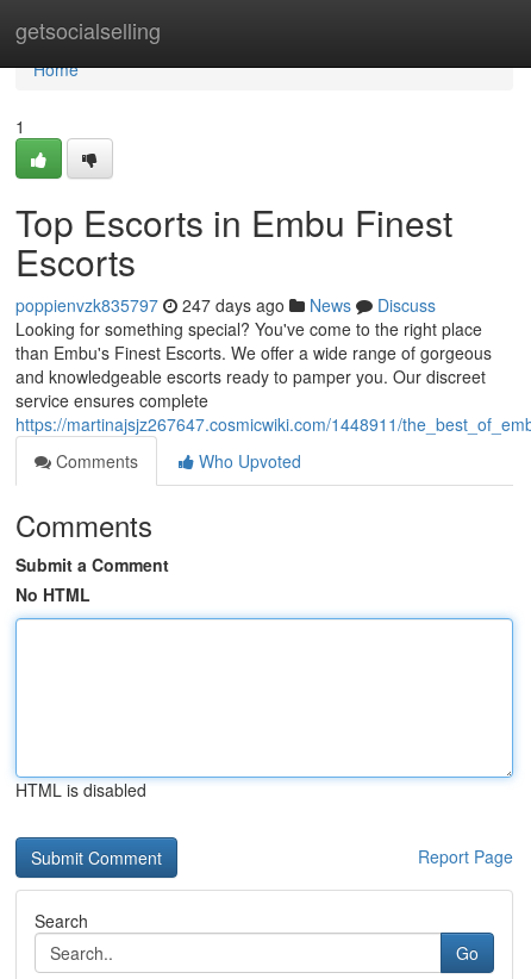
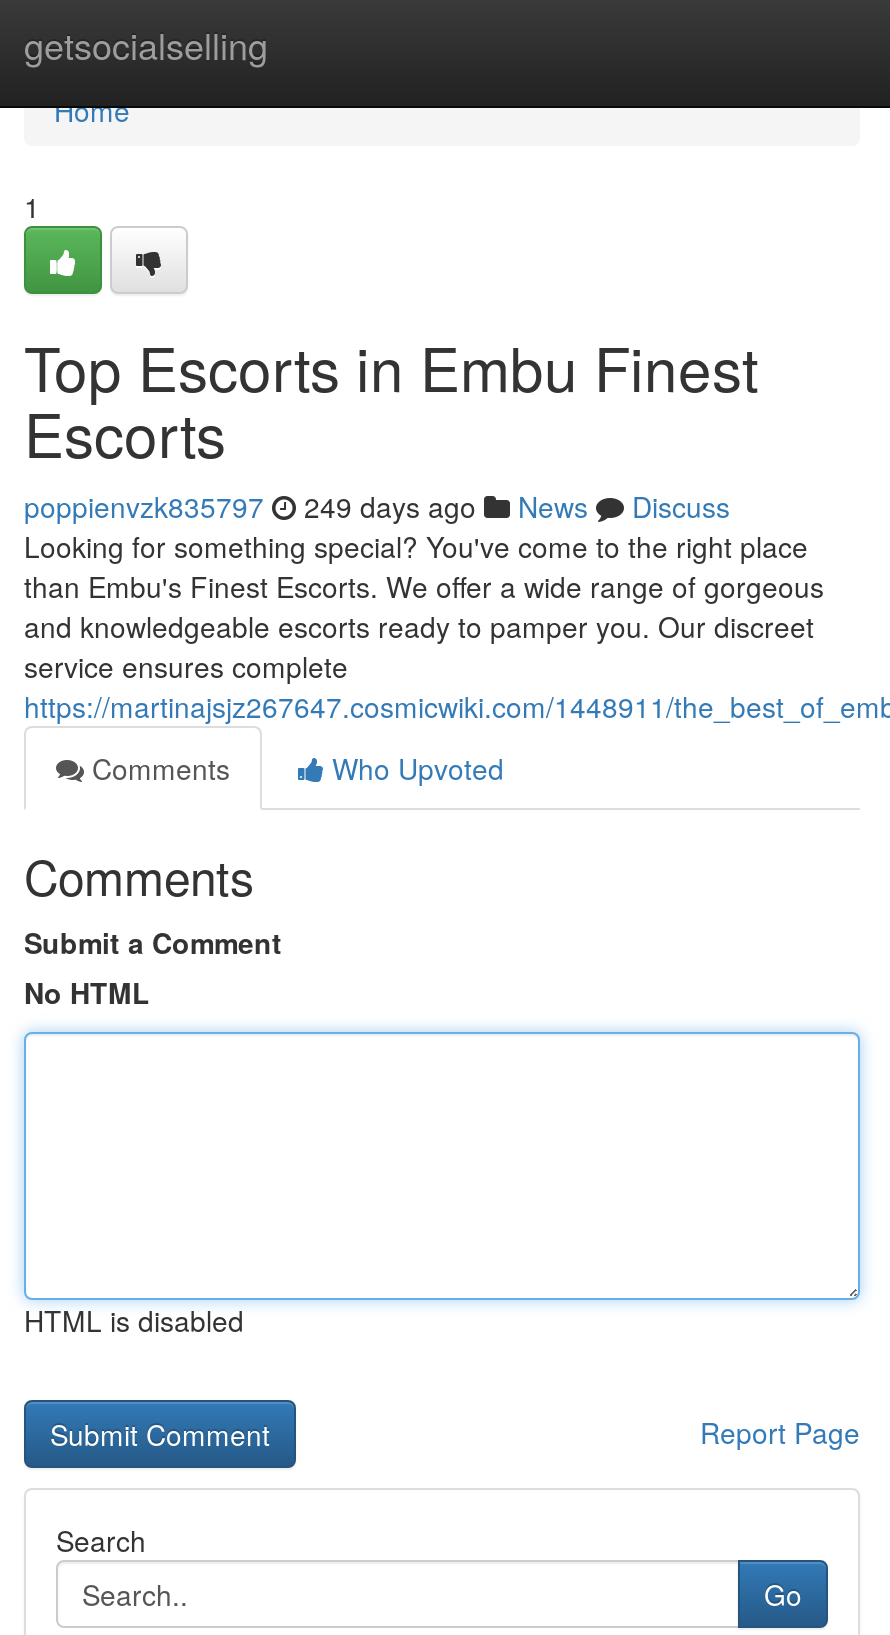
[15,293,436,317] poppienvzk835797 247 days ago News Discuss -> [24,486,730,526] poppienvzk835797 249 days ago News Discuss

